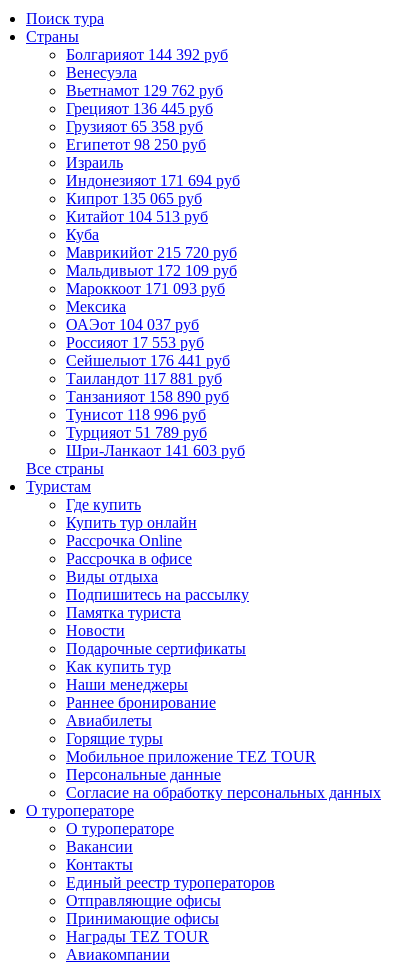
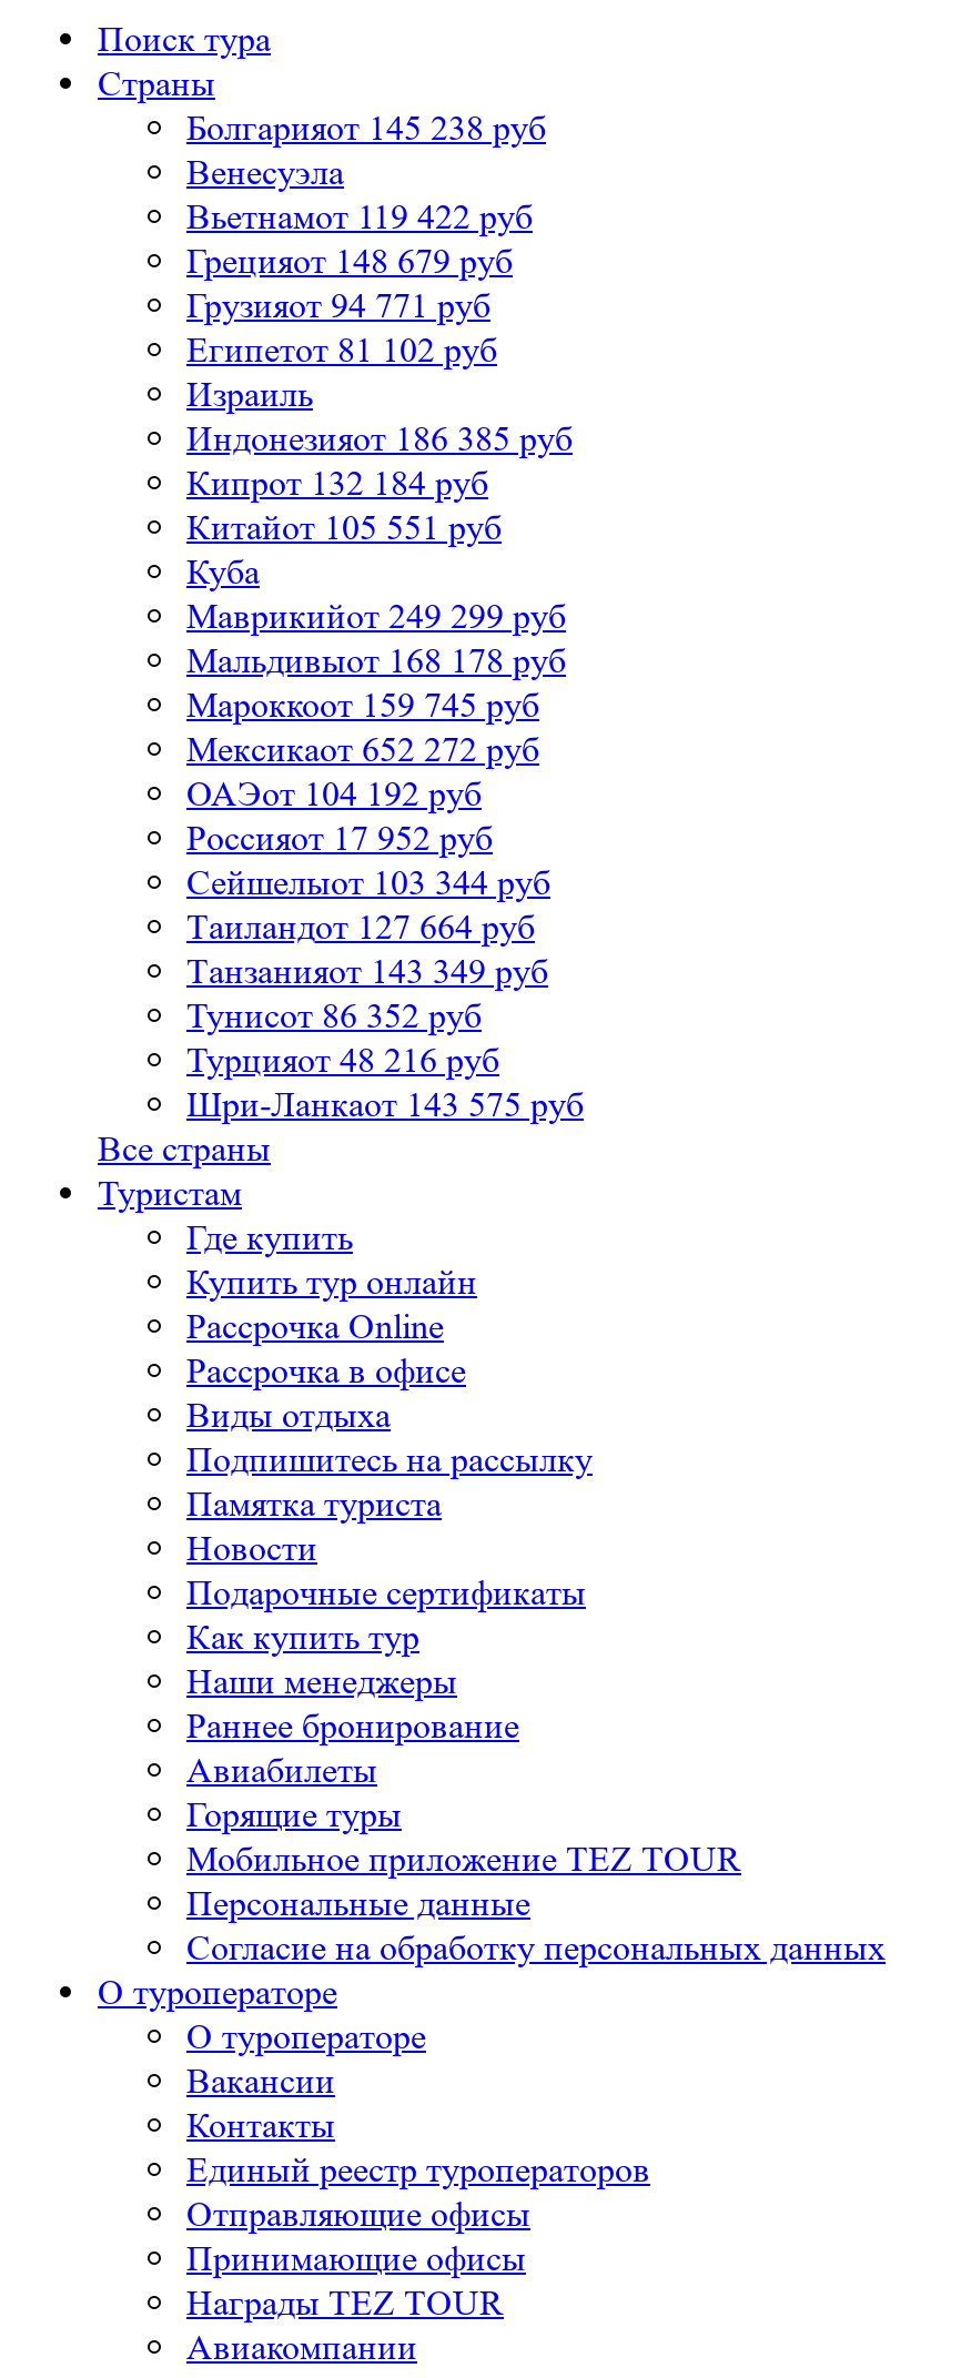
[66,46,228,63] Болгарияот 144 392 руб -> [186,107,546,149] Болгарияот 145 238 руб
[66,82,223,99] Вьетнамот 129 762 руб -> [186,195,533,237] Вьетнамот 119 422 руб
[66,100,213,117] Грецияот 136 445 руб -> [186,240,513,282] Грецияот 148 679 руб
[66,118,203,135] Грузияот 65 358 руб -> [186,284,490,326] Грузияот 94 771 руб
[66,136,206,153] Египетот 98 250 руб -> [186,328,497,371] Египетот 81 102 руб
[66,172,240,189] Индонезияот 171 694 руб -> [186,417,573,459] Индонезияот 186 385 руб
[66,190,202,207] Кипрот 135 065 руб -> [186,462,488,504] Кипрот 132 184 руб
[66,208,208,225] Китайот 104 513 руб -> [186,506,502,548] Китайот 105 551 руб
[66,244,245,459] Маврикийот 215 720 руб | Мальдивыот 172 109 руб | Мароккоот 171 093 руб | Мексика | ОАЭот 104 037 руб | Россияот 17 553 руб | Сейшелыот 176 441 руб | Таиландот 117 881 руб | Танзанияот 158 890 руб | Тунисот 118 996 руб | Турцияот 51 789 руб | Шри-Ланкаот 141 603 руб -> [186,595,584,1125] Маврикийот 249 299 руб | Мальдивыот 168 178 руб | Мароккоот 159 745 руб | Мексикаот 652 272 руб | ОАЭот 104 192 руб | Россияот 17 952 руб | Сейшелыот 103 344 руб | Таиландот 127 664 руб | Танзанияот 143 349 руб | Тунисот 86 352 руб | Турцияот 48 216 руб | Шри-Ланкаот 143 575 руб

